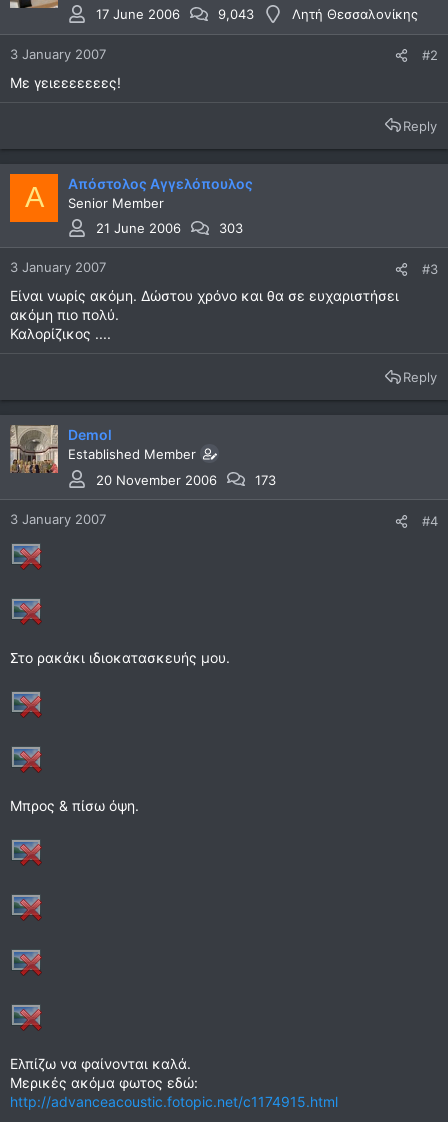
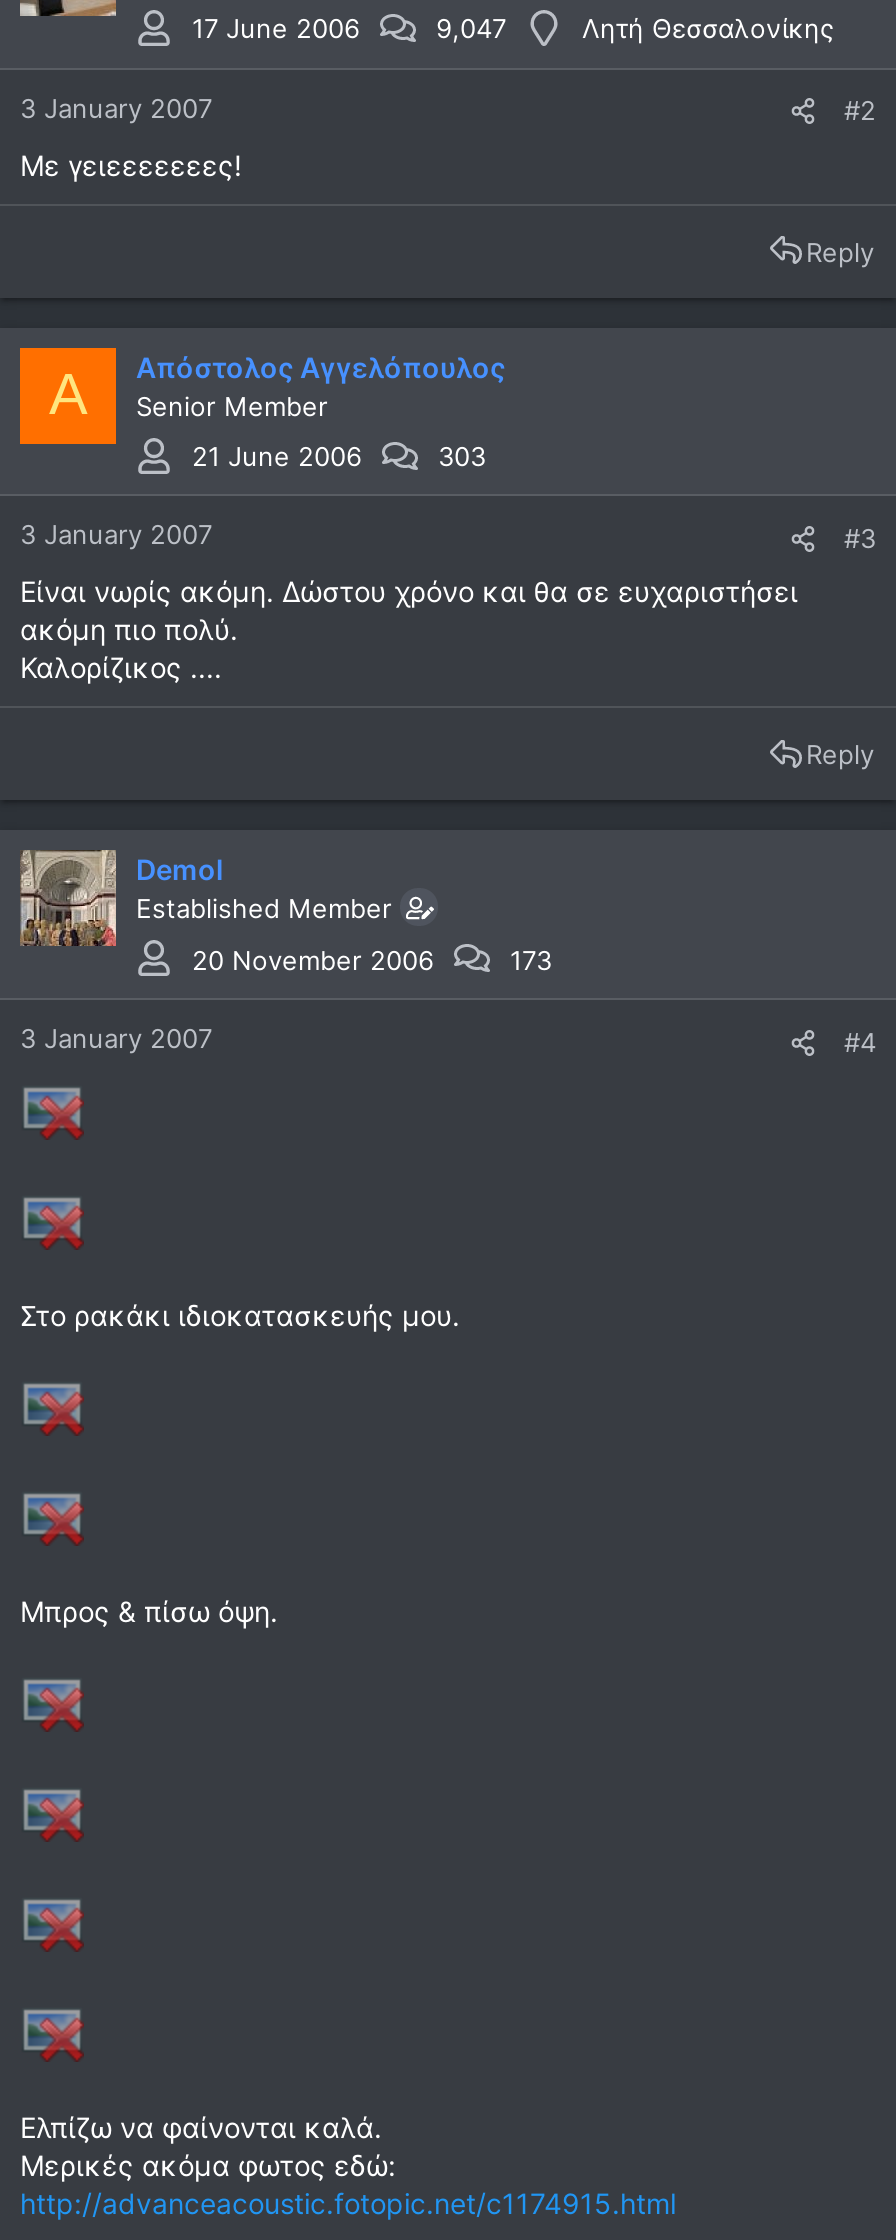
[218,6,254,22] 9,043 -> [436,12,506,44] 9,047

